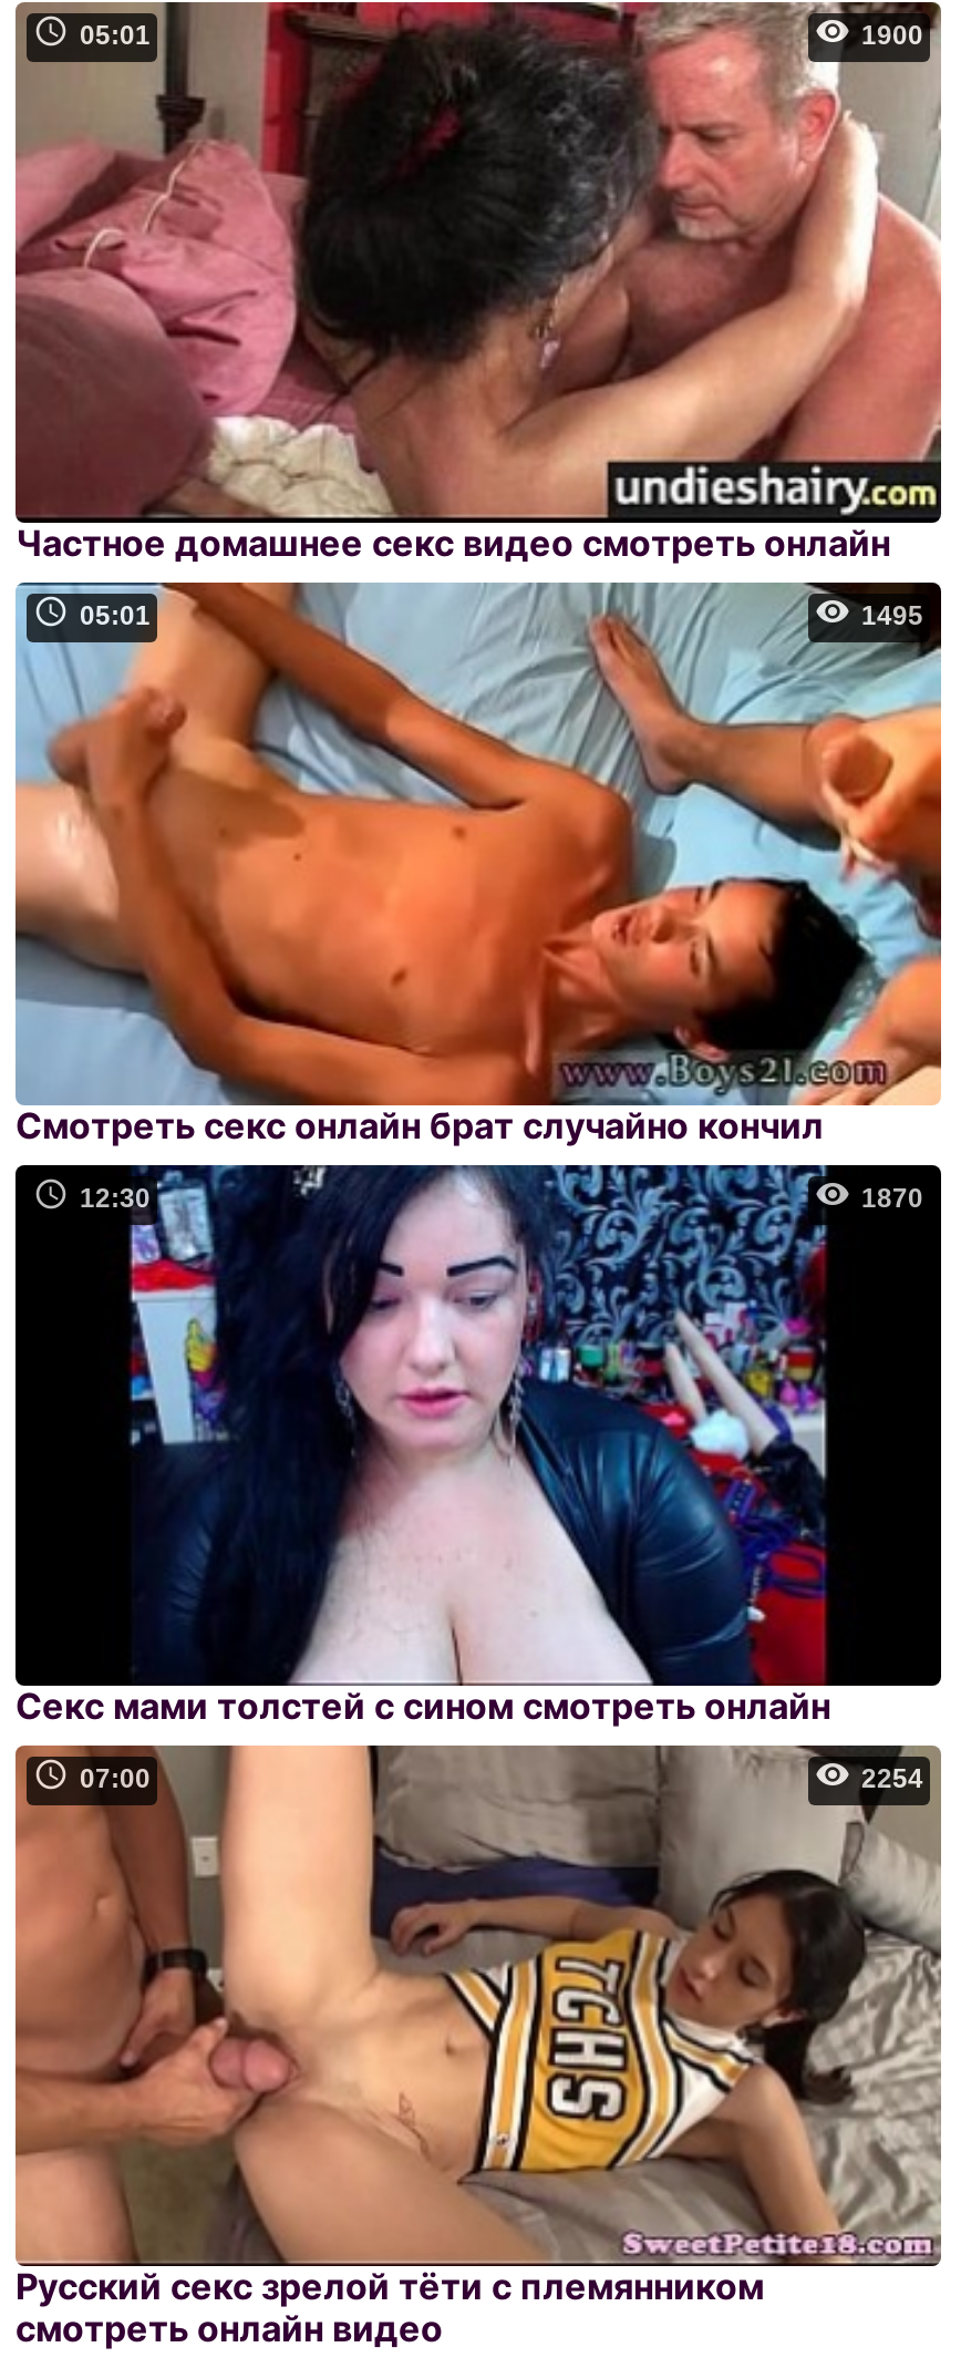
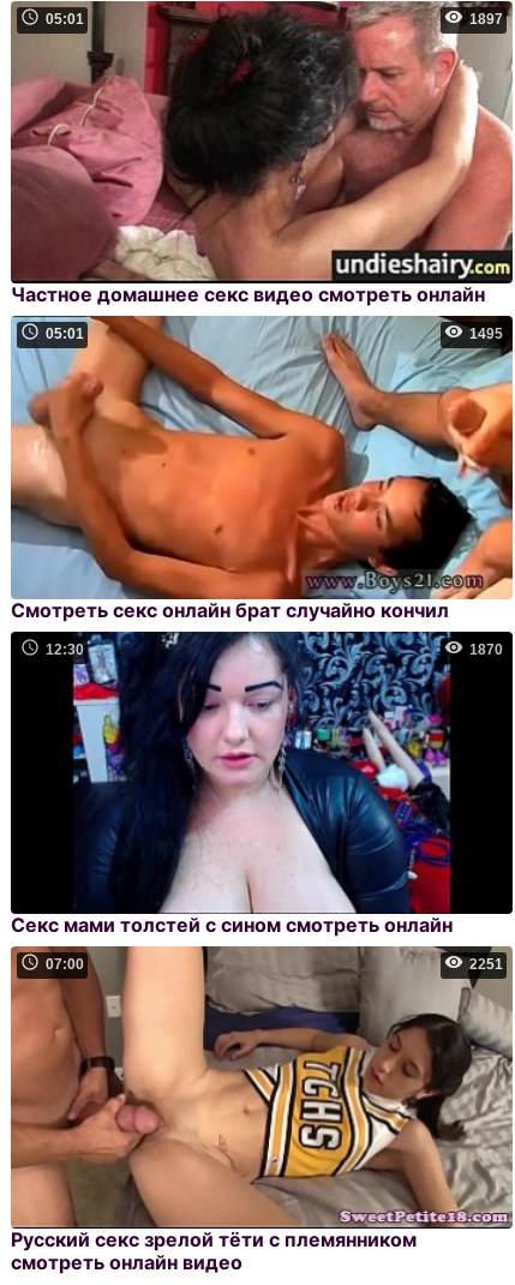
[861,21,923,52] 1900 -> [469,11,503,28] 1897
[861,1764,923,1795] 2254 -> [469,956,503,973] 2251

